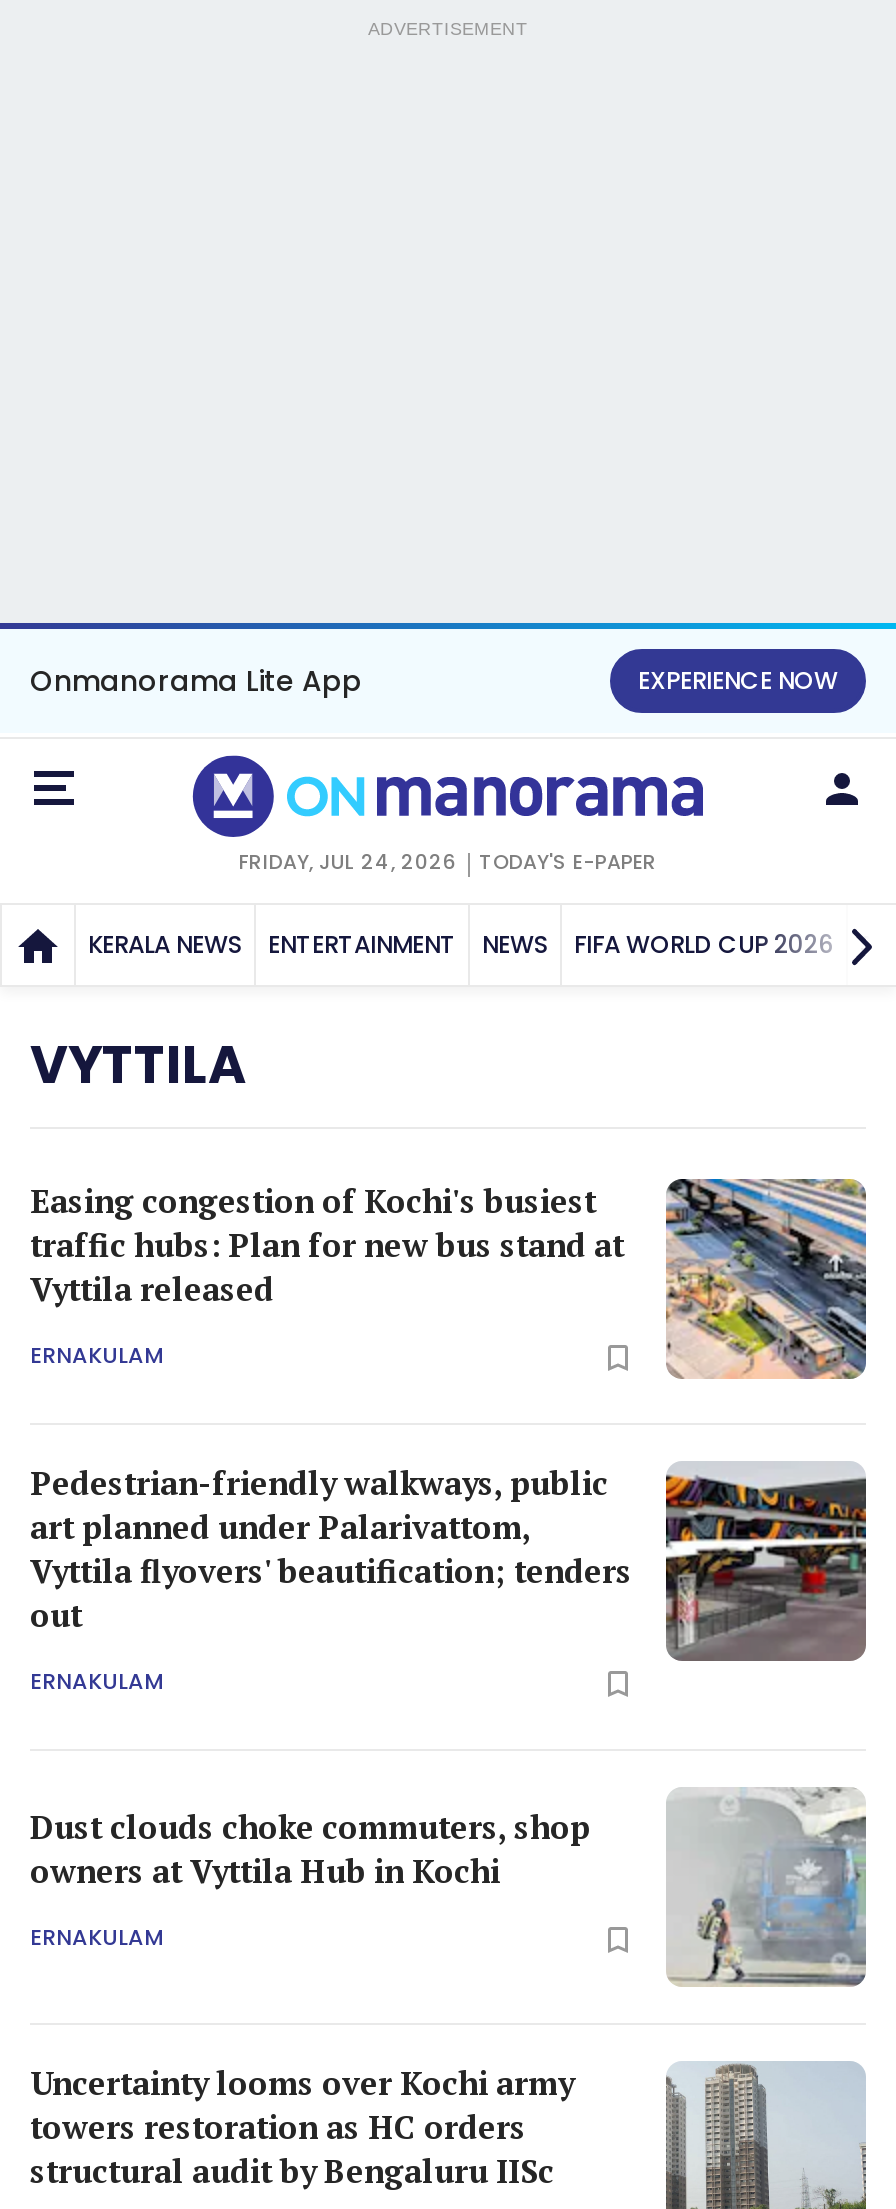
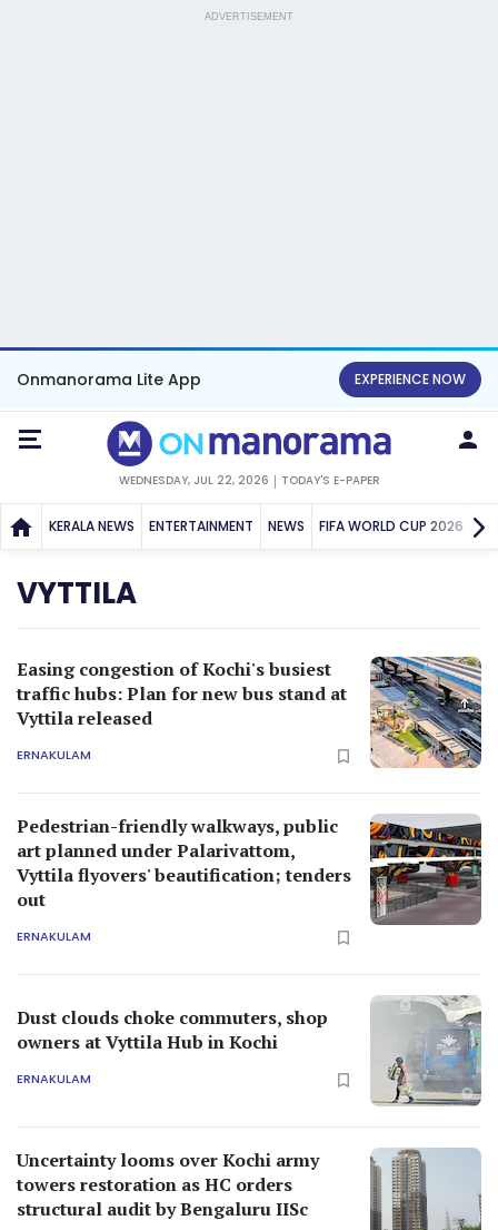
[239,847,457,877] FRIDAY, JUL 24, 2026 -> [118,472,268,489] WEDNESDAY, JUL 22, 2026

